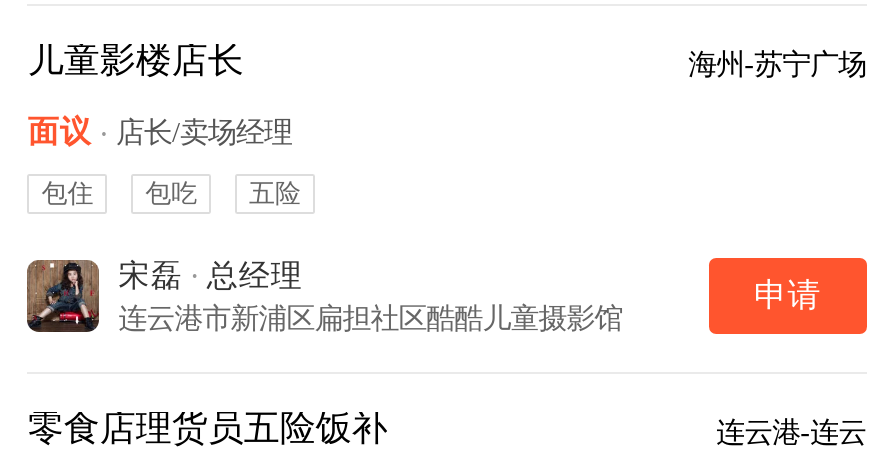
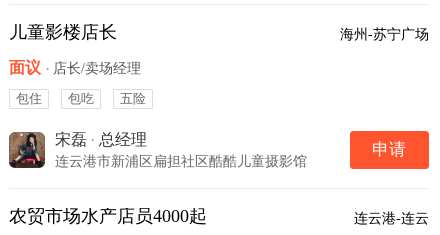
[28,408,388,448] 零食店理货员五险饭补 -> [9,206,207,226] 农贸市场水产店员4000起

